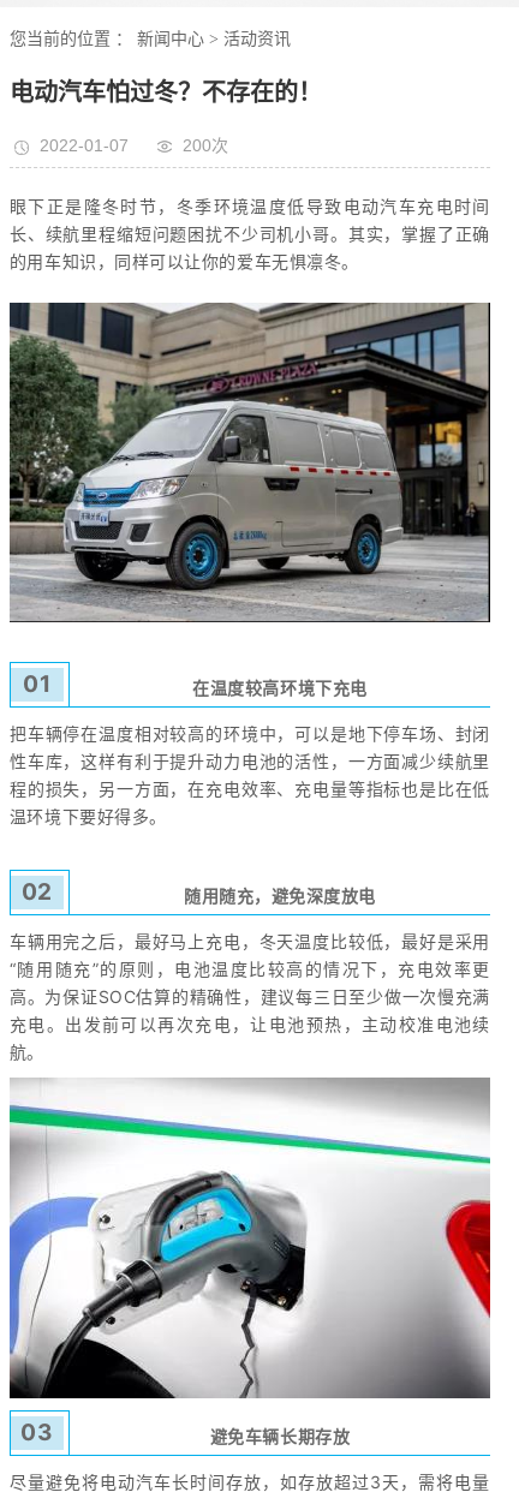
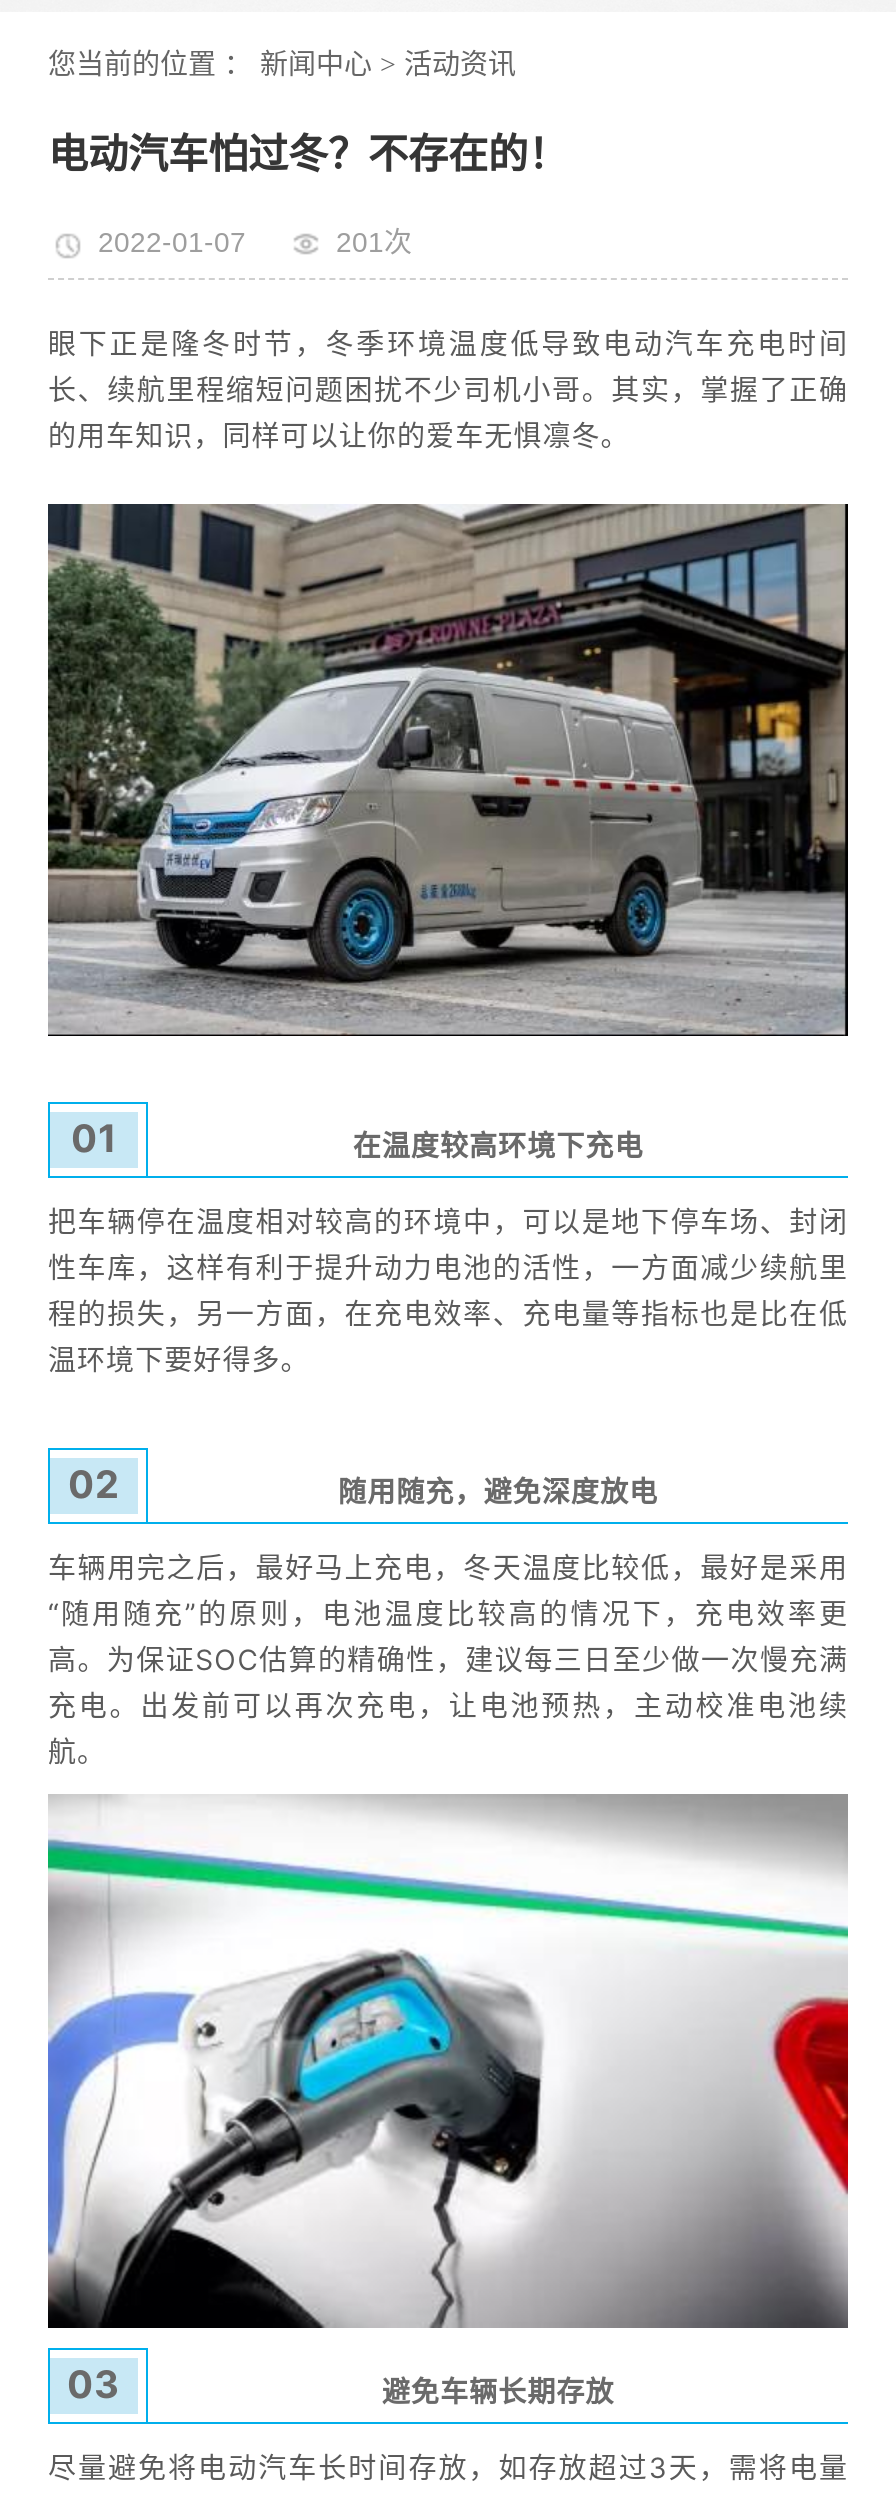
[183,136,228,155] 200次 -> [336,226,412,258] 201次

